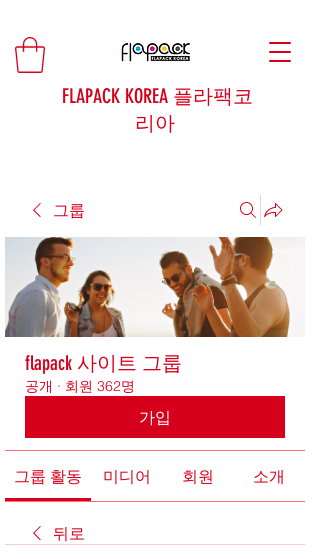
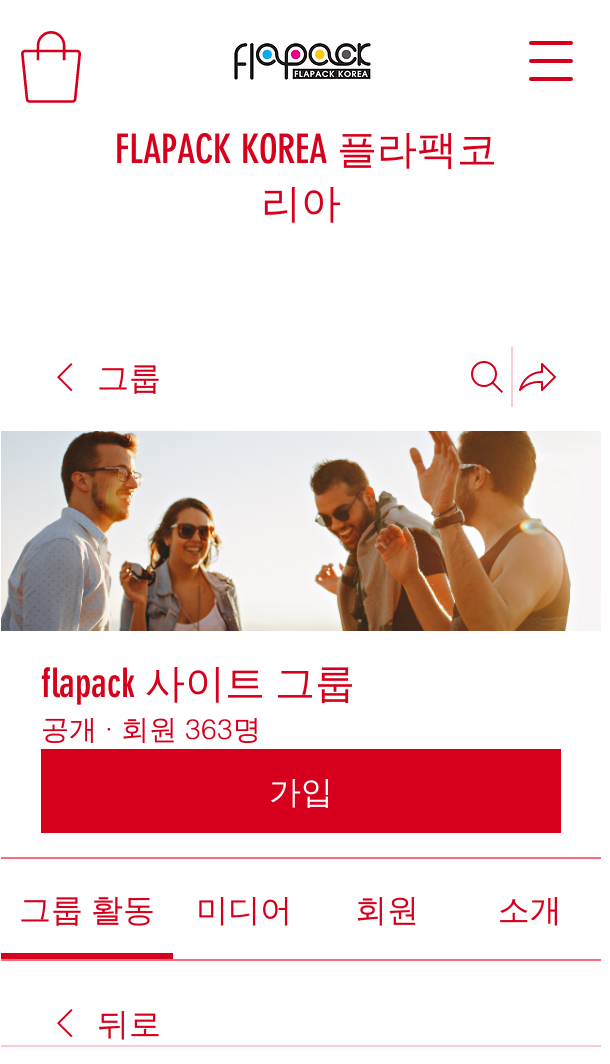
[25,377,135,395] 공개 · 회원 362명 -> [41,710,261,746] 공개 · 회원 363명

